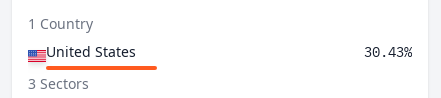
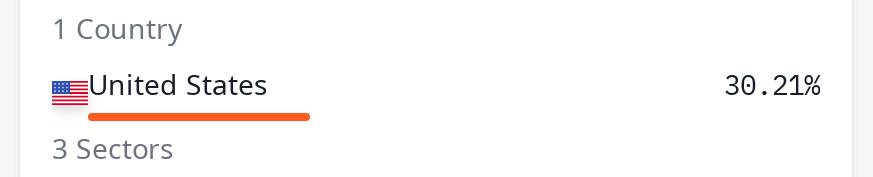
[364,43,412,61] 30.43% -> [724,67,820,103] 30.21%

